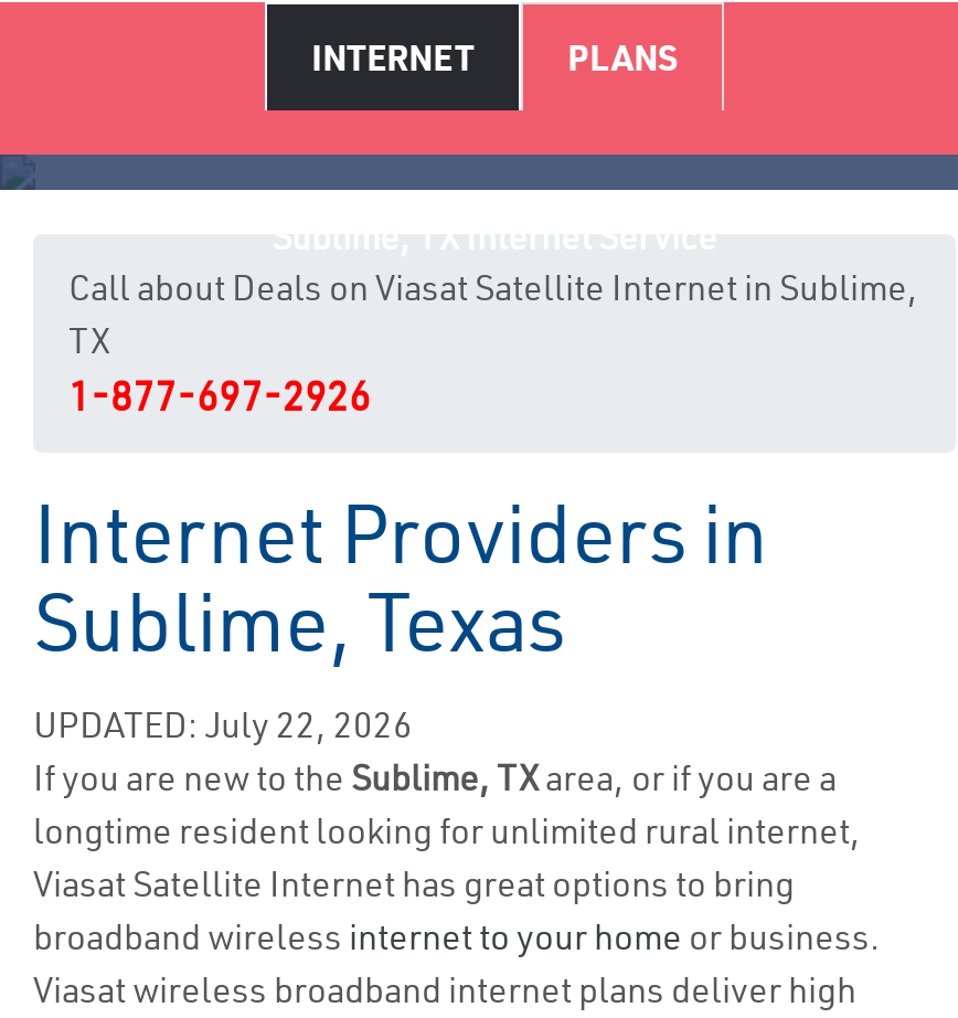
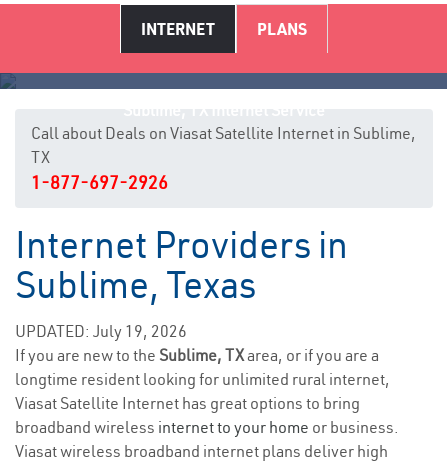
[33,702,413,746] UPDATED: July 22, 2026 -> [15,321,187,341] UPDATED: July 19, 2026

